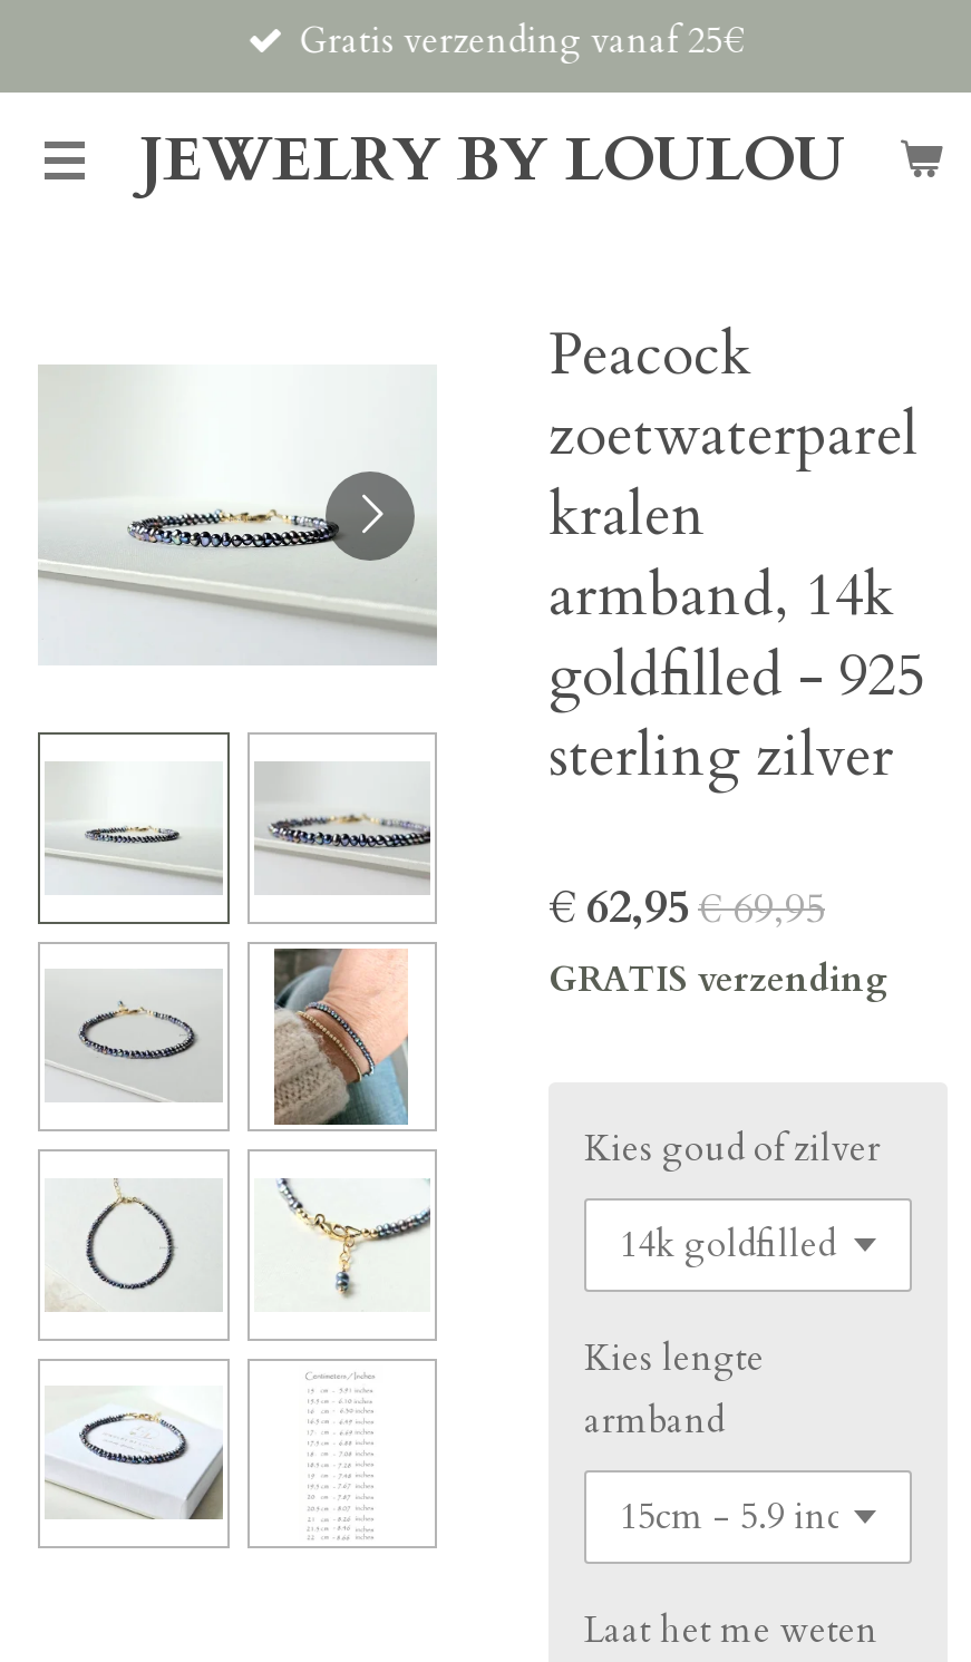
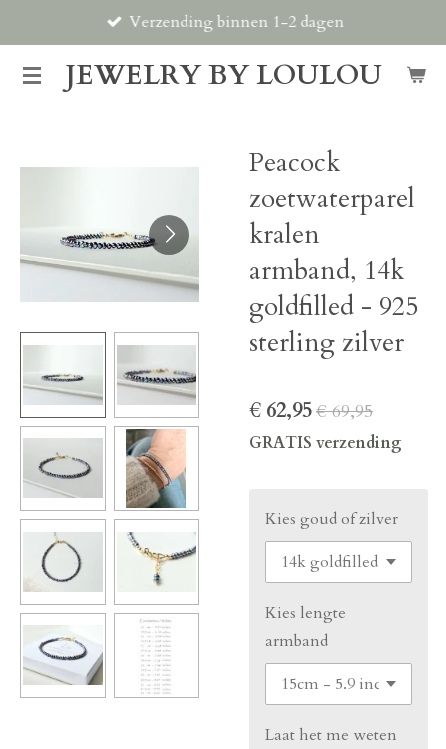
[299,18,745,67] Gratis verzending vanaf 25€ -> [130,11,345,33] Verzending binnen 1-2 dagen

